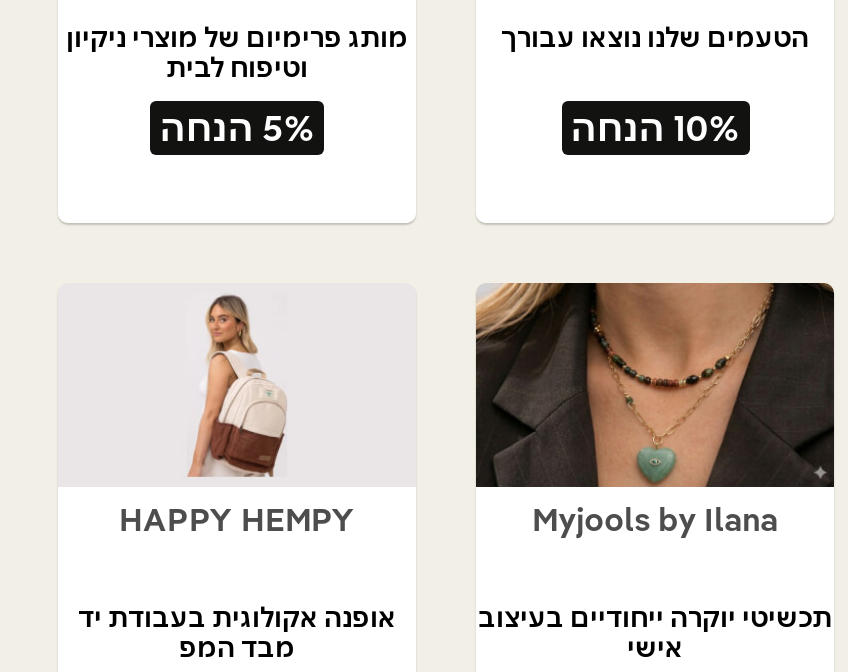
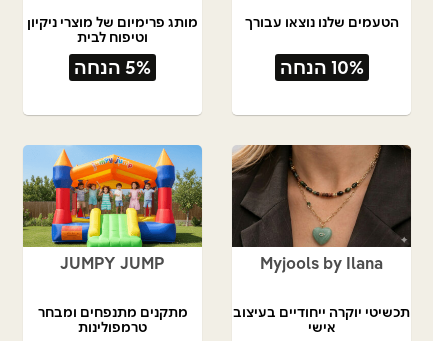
[58,283,416,539] [image] | HAPPY HEMPY -> [22,144,203,273] [image] | JUMPY JUMP
[78,601,396,663] אופנה אקולוגית בעבודת יד | מבד המפ -> [37,304,187,335] מתקנים מתנפחים ומבחר | טרמפולינות

